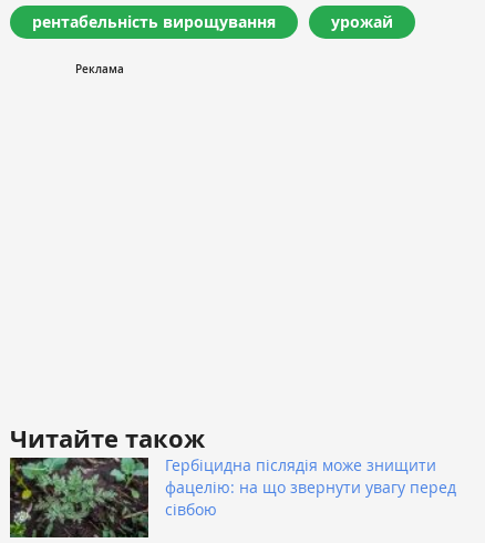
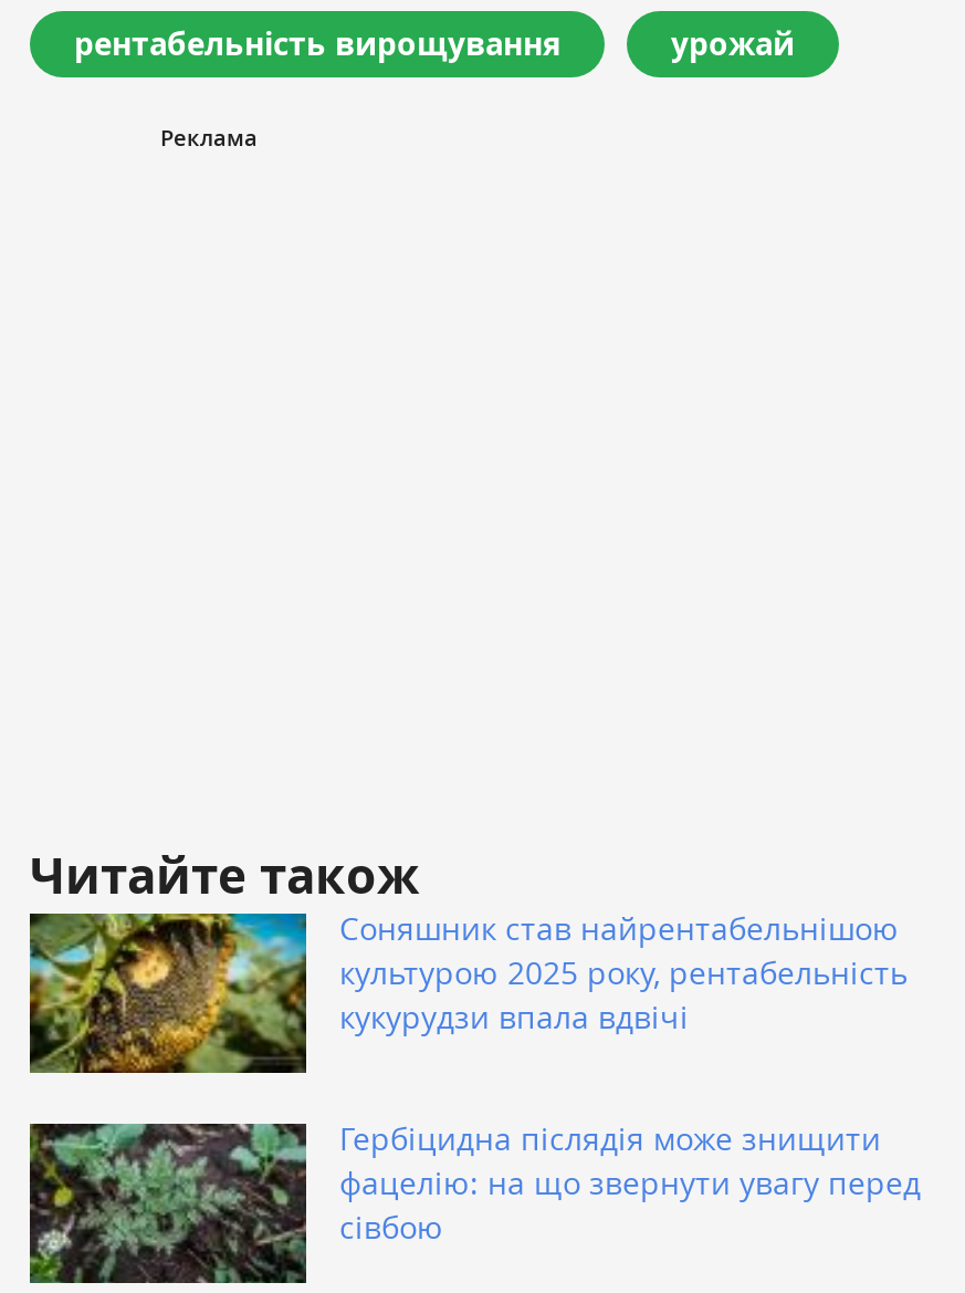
none -> [28,908,908,1073] [image] | Соняшник став найрентабельнішою | культурою 2025 року, рентабельність | кукурудзи впала вдвічі

